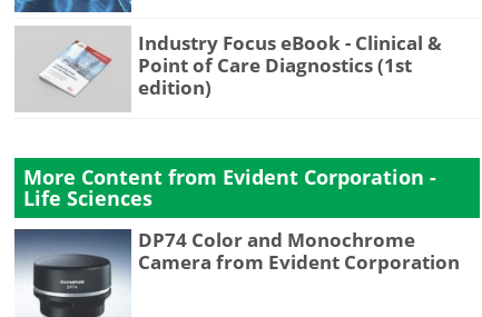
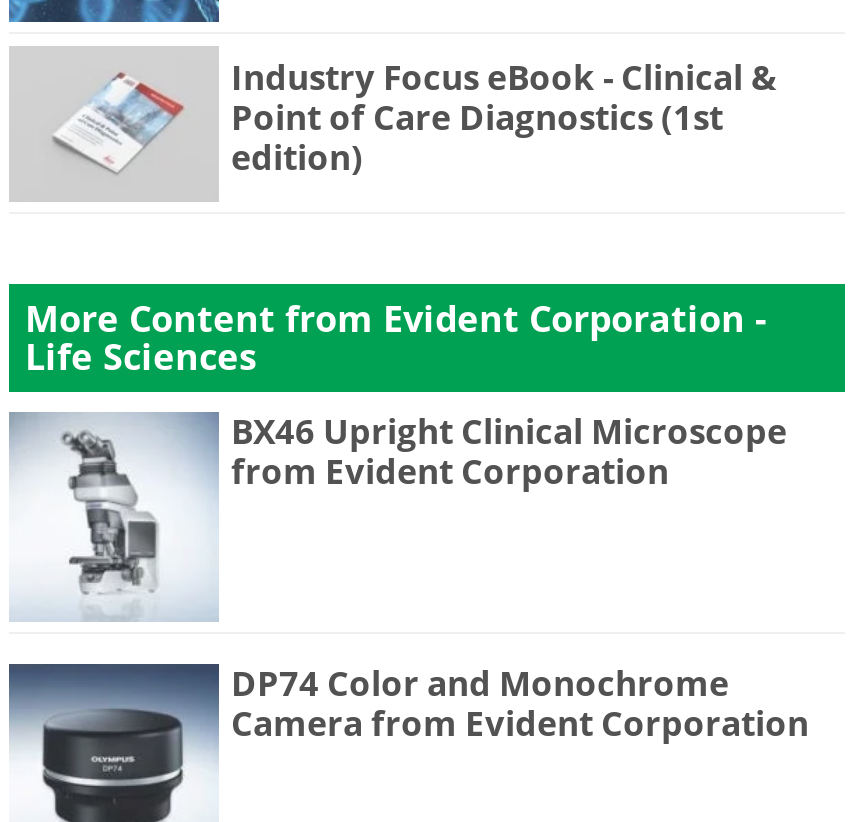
none -> [11,408,787,644] [image] | BX46 Upright Clinical Microscope | from Evident Corporation

